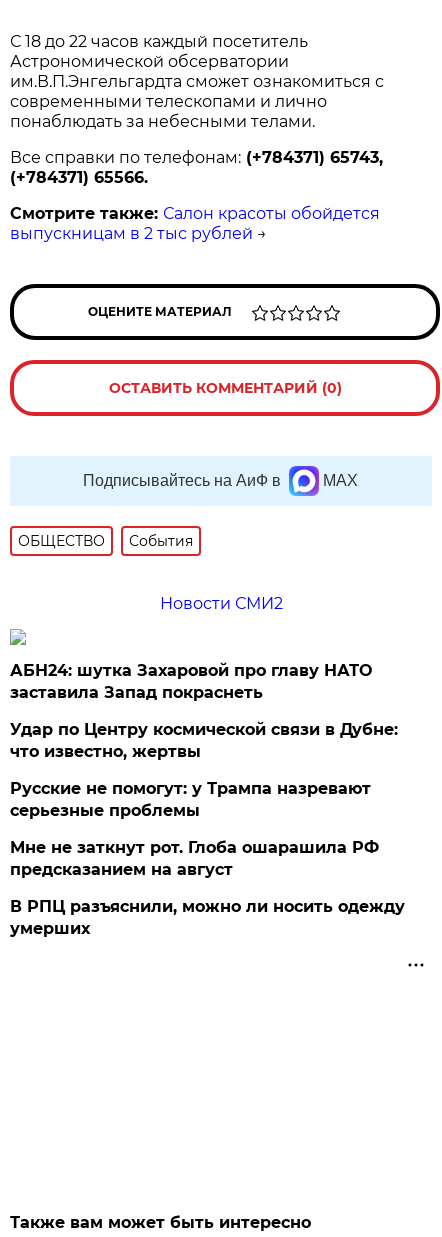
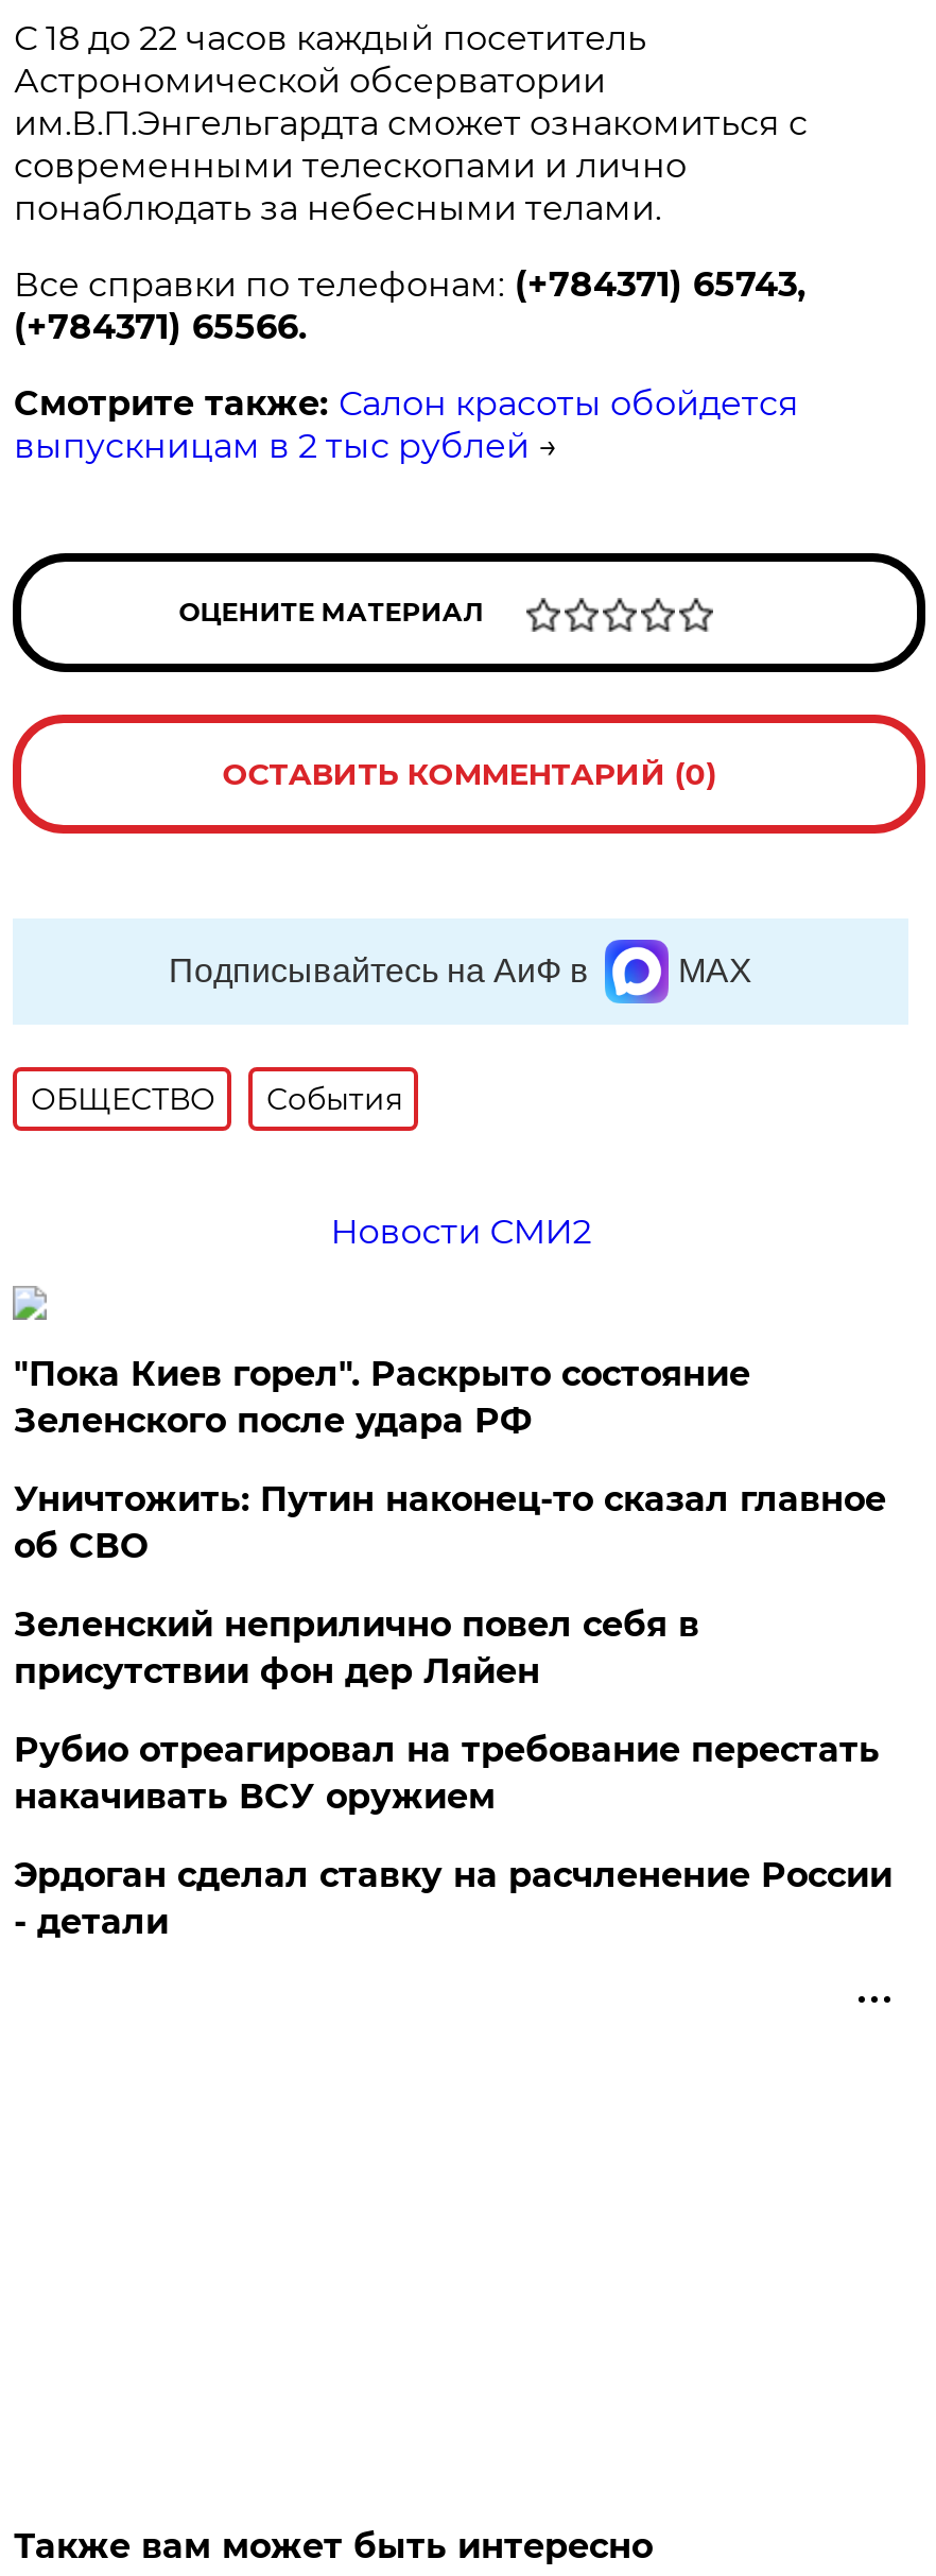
[10,661,372,702] АБН24: шутка Захаровой про главу НАТО | заставила Запад покраснеть -> [14,1354,750,1441] "Пока Киев горел". Раскрыто состояние | Зеленского после удара РФ
[10,720,398,761] Удар по Центру космической связи в Дубне: | что известно, жертвы -> [14,1479,886,1566] Уничтожить: Путин наконец-то сказал главное | об СВО
[10,779,371,820] Русские не помогут: у Трампа назревают | серьезные проблемы -> [14,1604,699,1691] Зеленский неприлично повел cебя в | присутствии фон дер Ляйен
[10,838,379,879] Мне не заткнут рот. Глоба ошарашила РФ | предсказанием на август -> [14,1730,880,1817] Рубио отреагировал на требование перестать | накачивать ВСУ оружием
[10,897,405,938] В РПЦ разъяснили, можно ли носить одежду | умерших -> [14,1855,892,1942] Эрдоган сделал ставку на расчленение России | - детали

